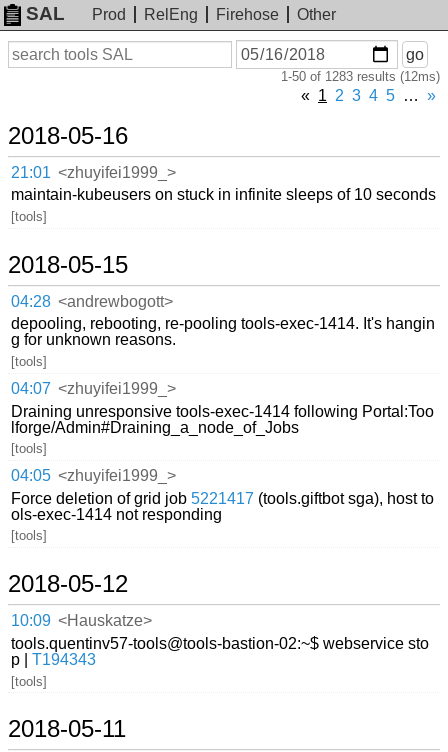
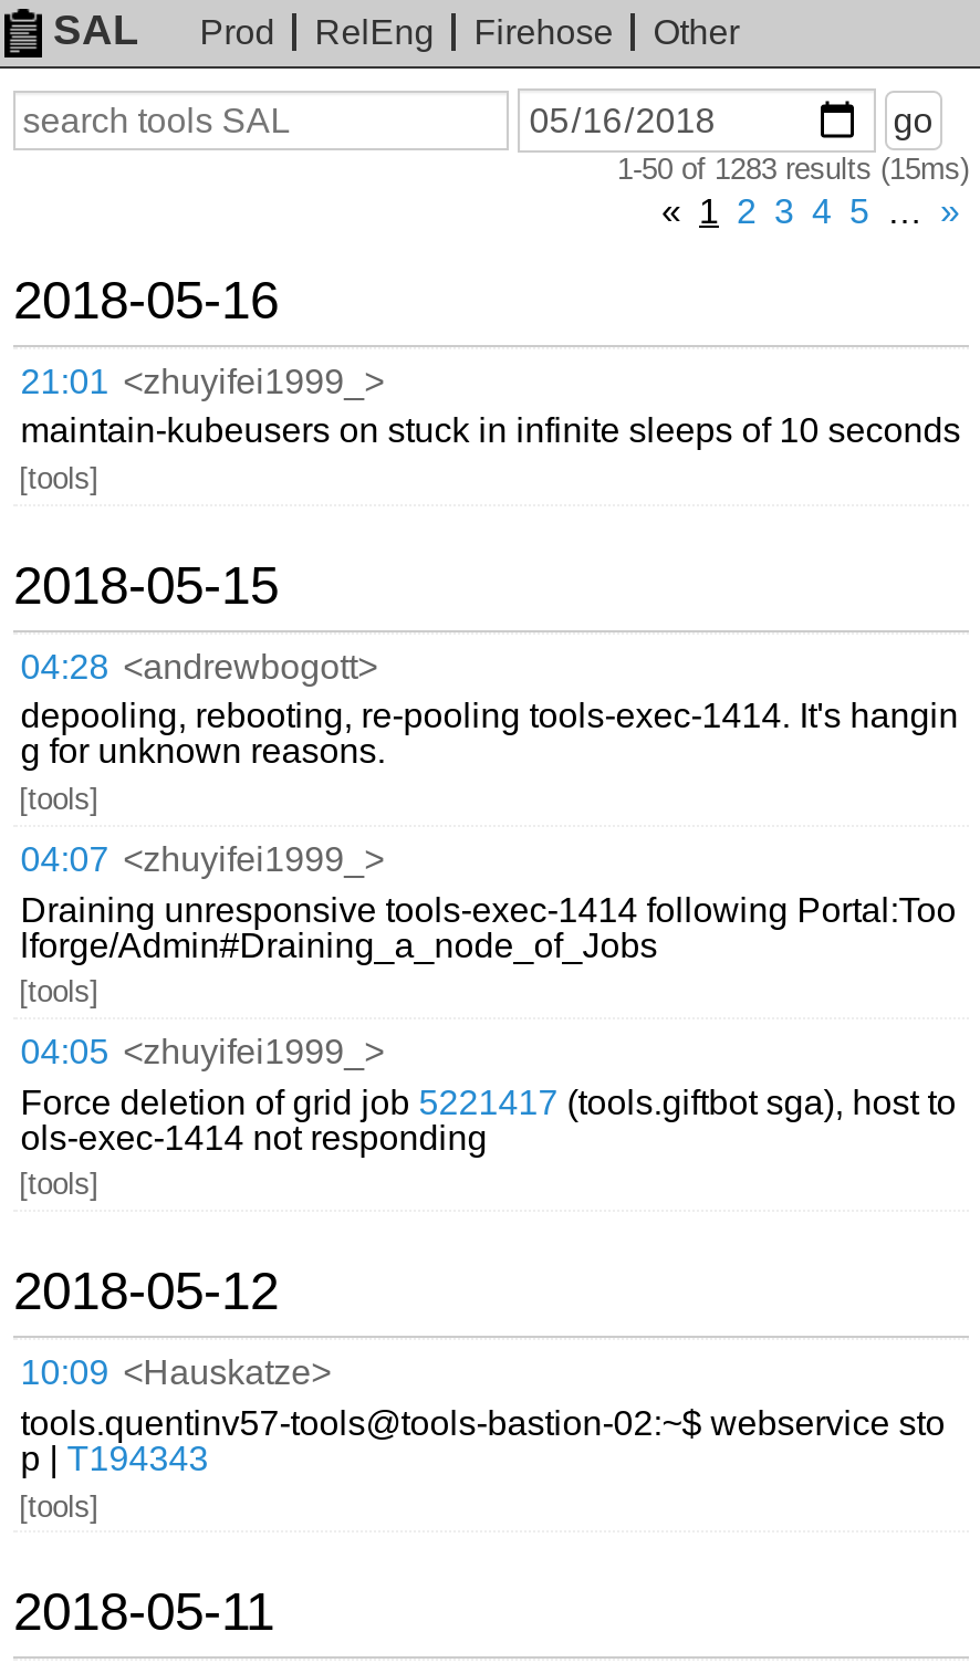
[281,69,440,84] 1-50 of 1283 results (12ms) -> [617,153,969,186] 1-50 of 1283 results (15ms)

